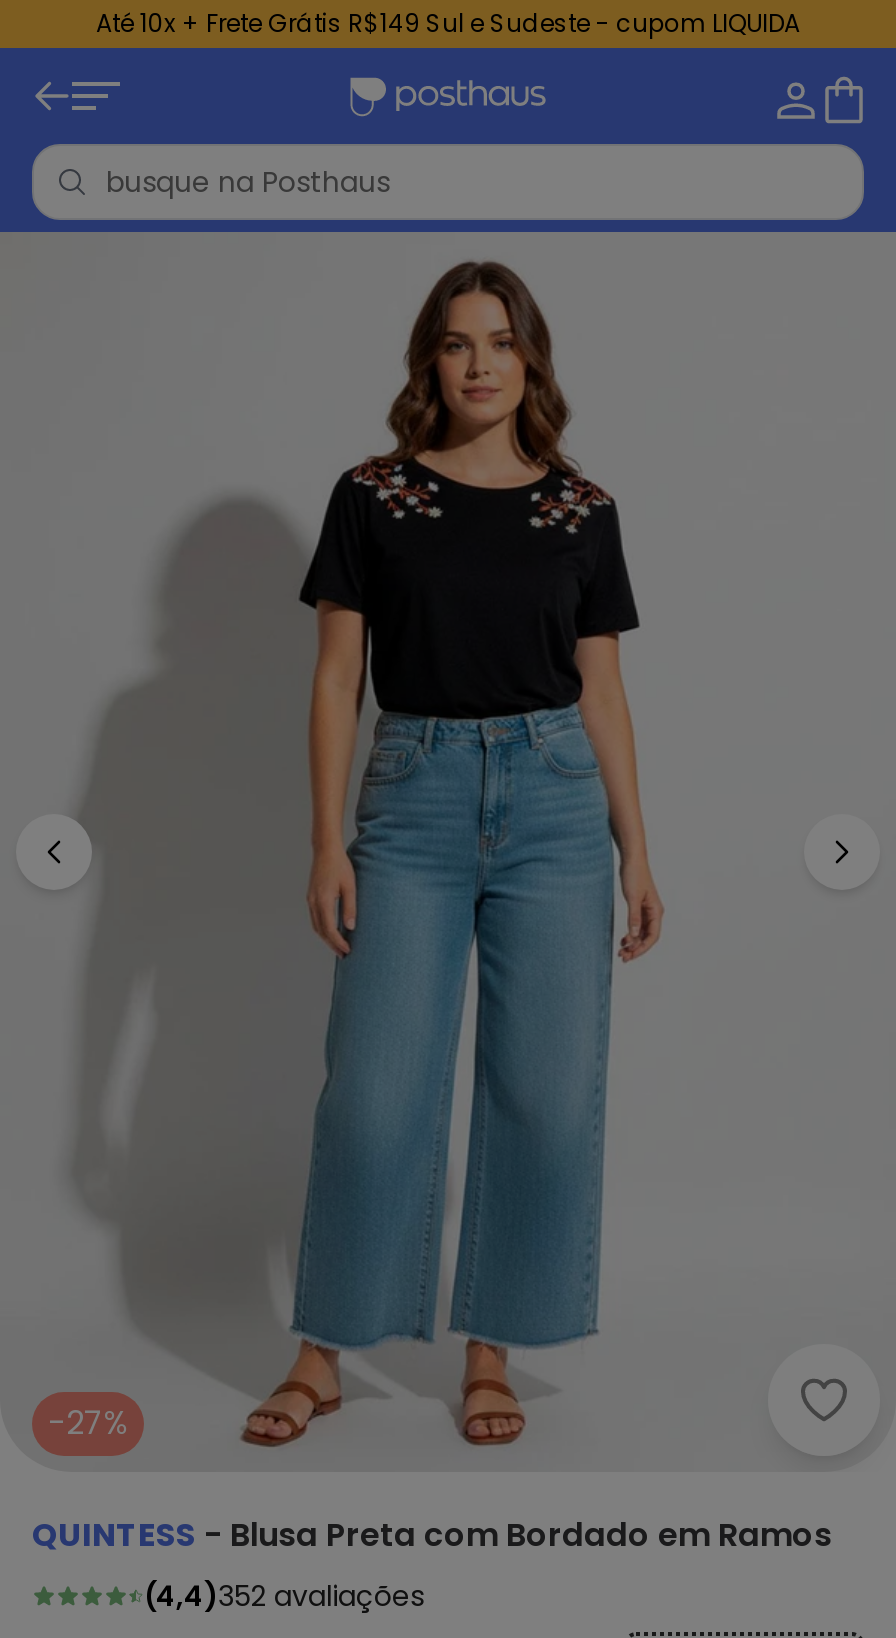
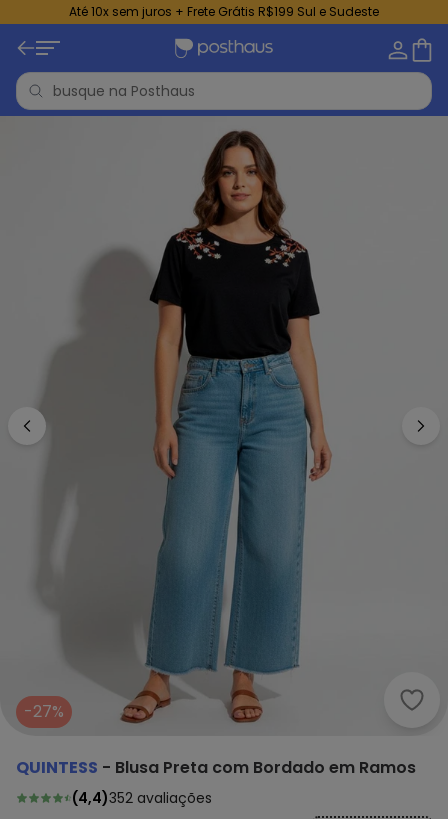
[96,6,800,40] Até 10x + Frete Grátis R$149 Sul e Sudeste - cupom LIQUIDA -> [69,3,379,20] Até 10x sem juros + Frete Grátis R$199 Sul e Sudeste

